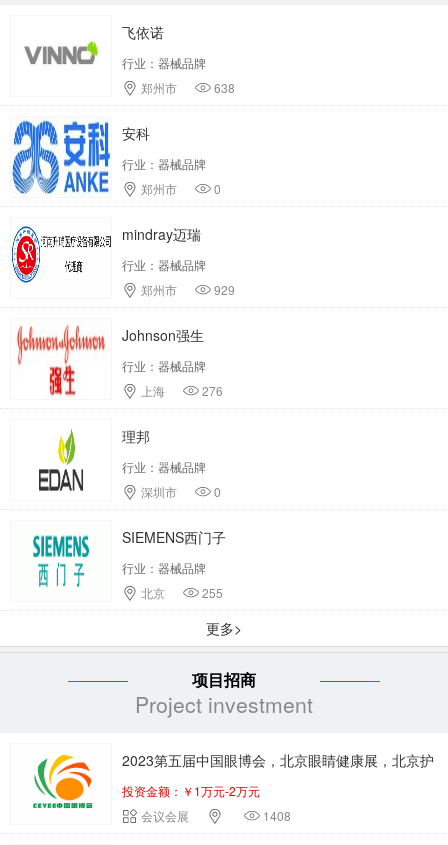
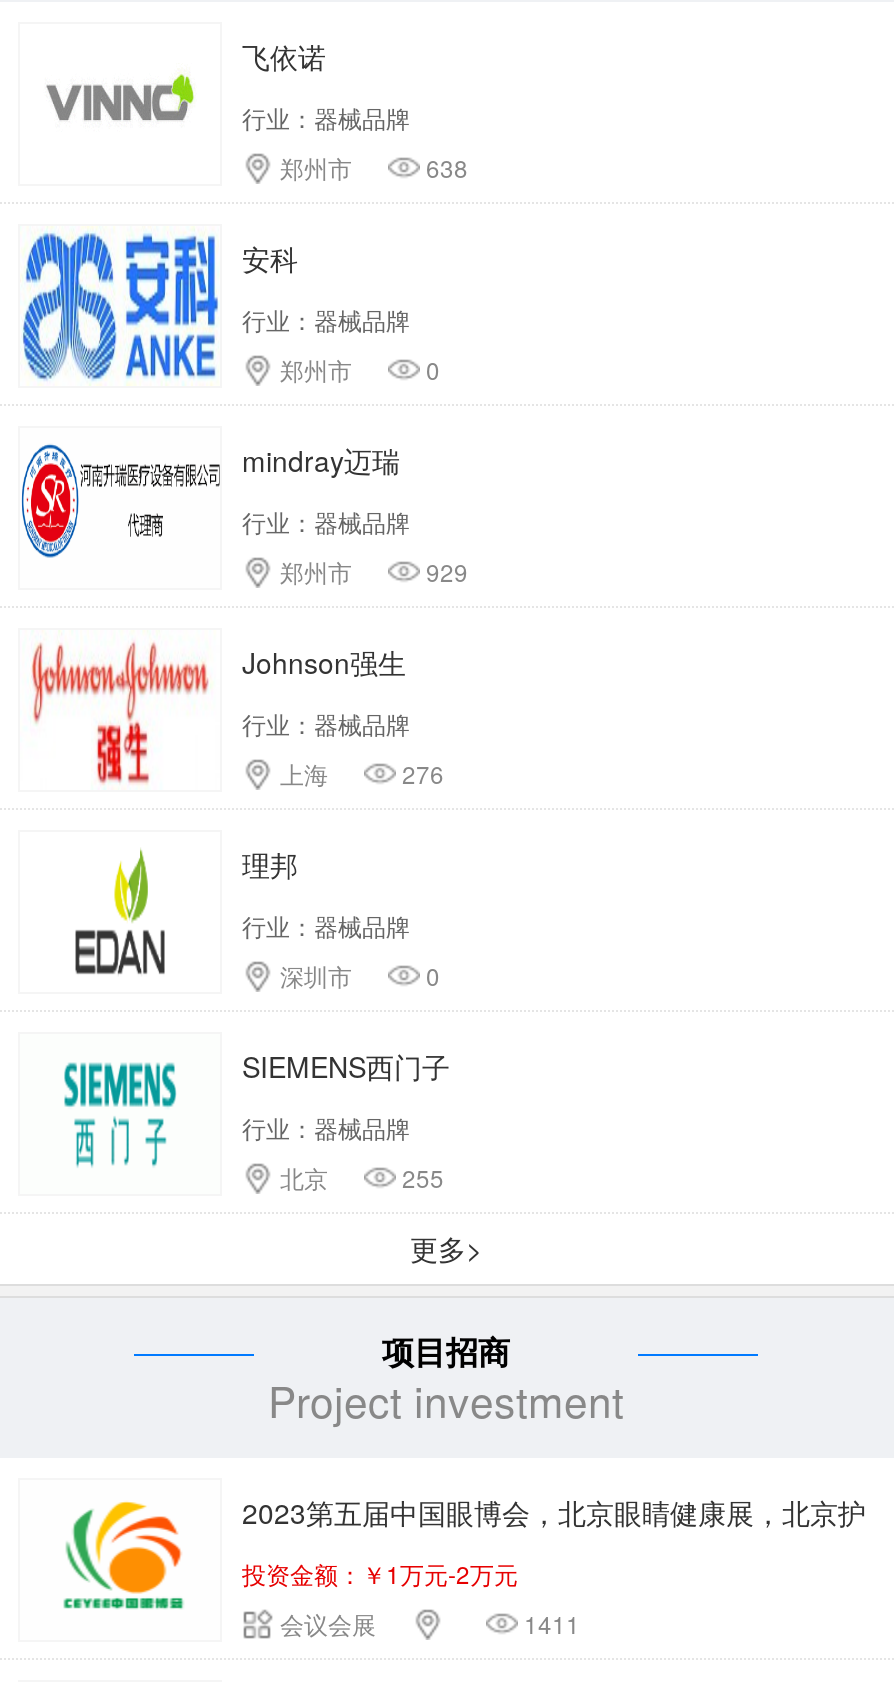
[260,807,291,824] 1408 -> [518,1607,580,1641] 1411

